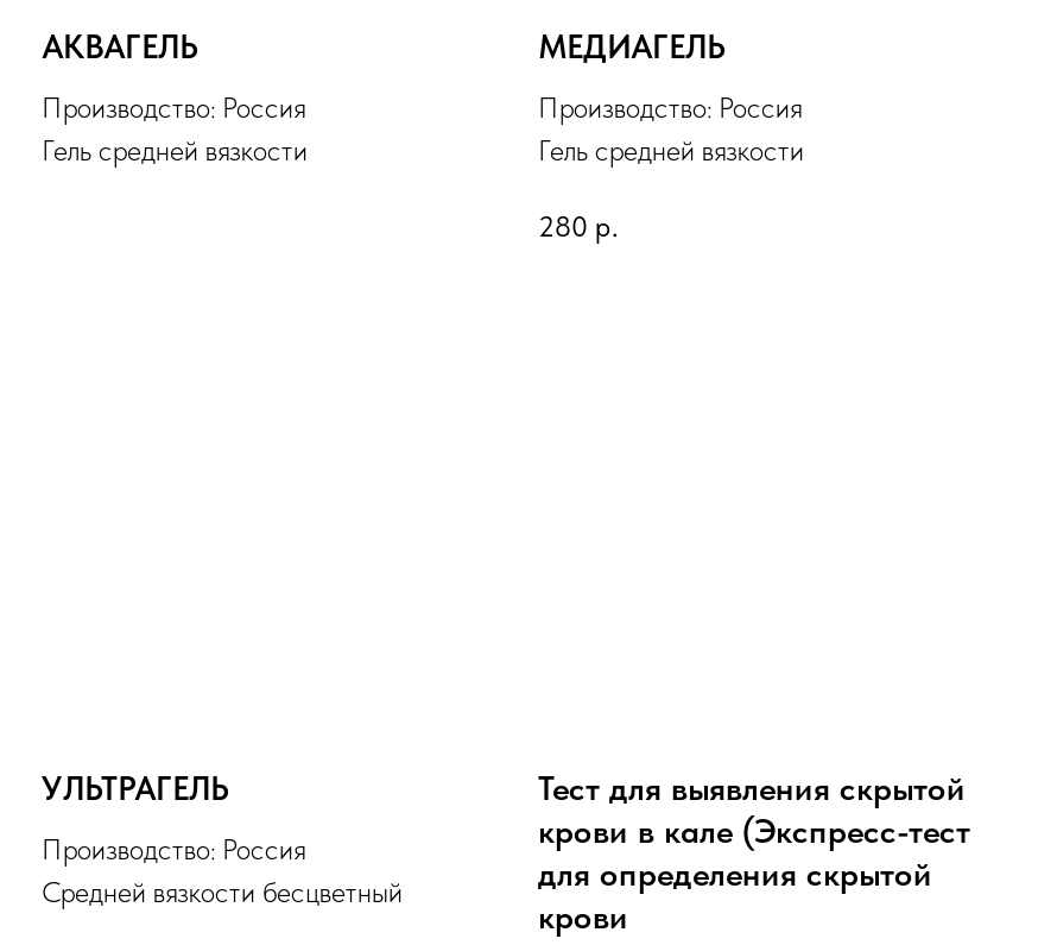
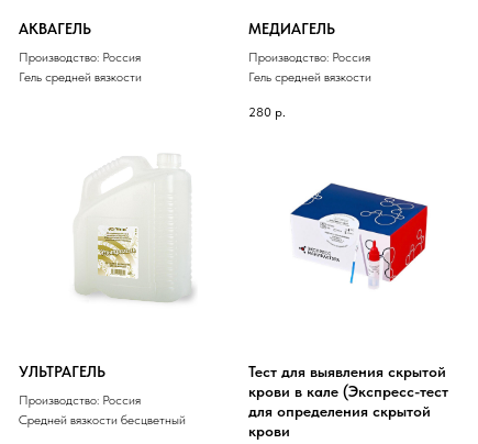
none -> [75,162,194,303] [image]
none -> [290,182,429,287] [image]

